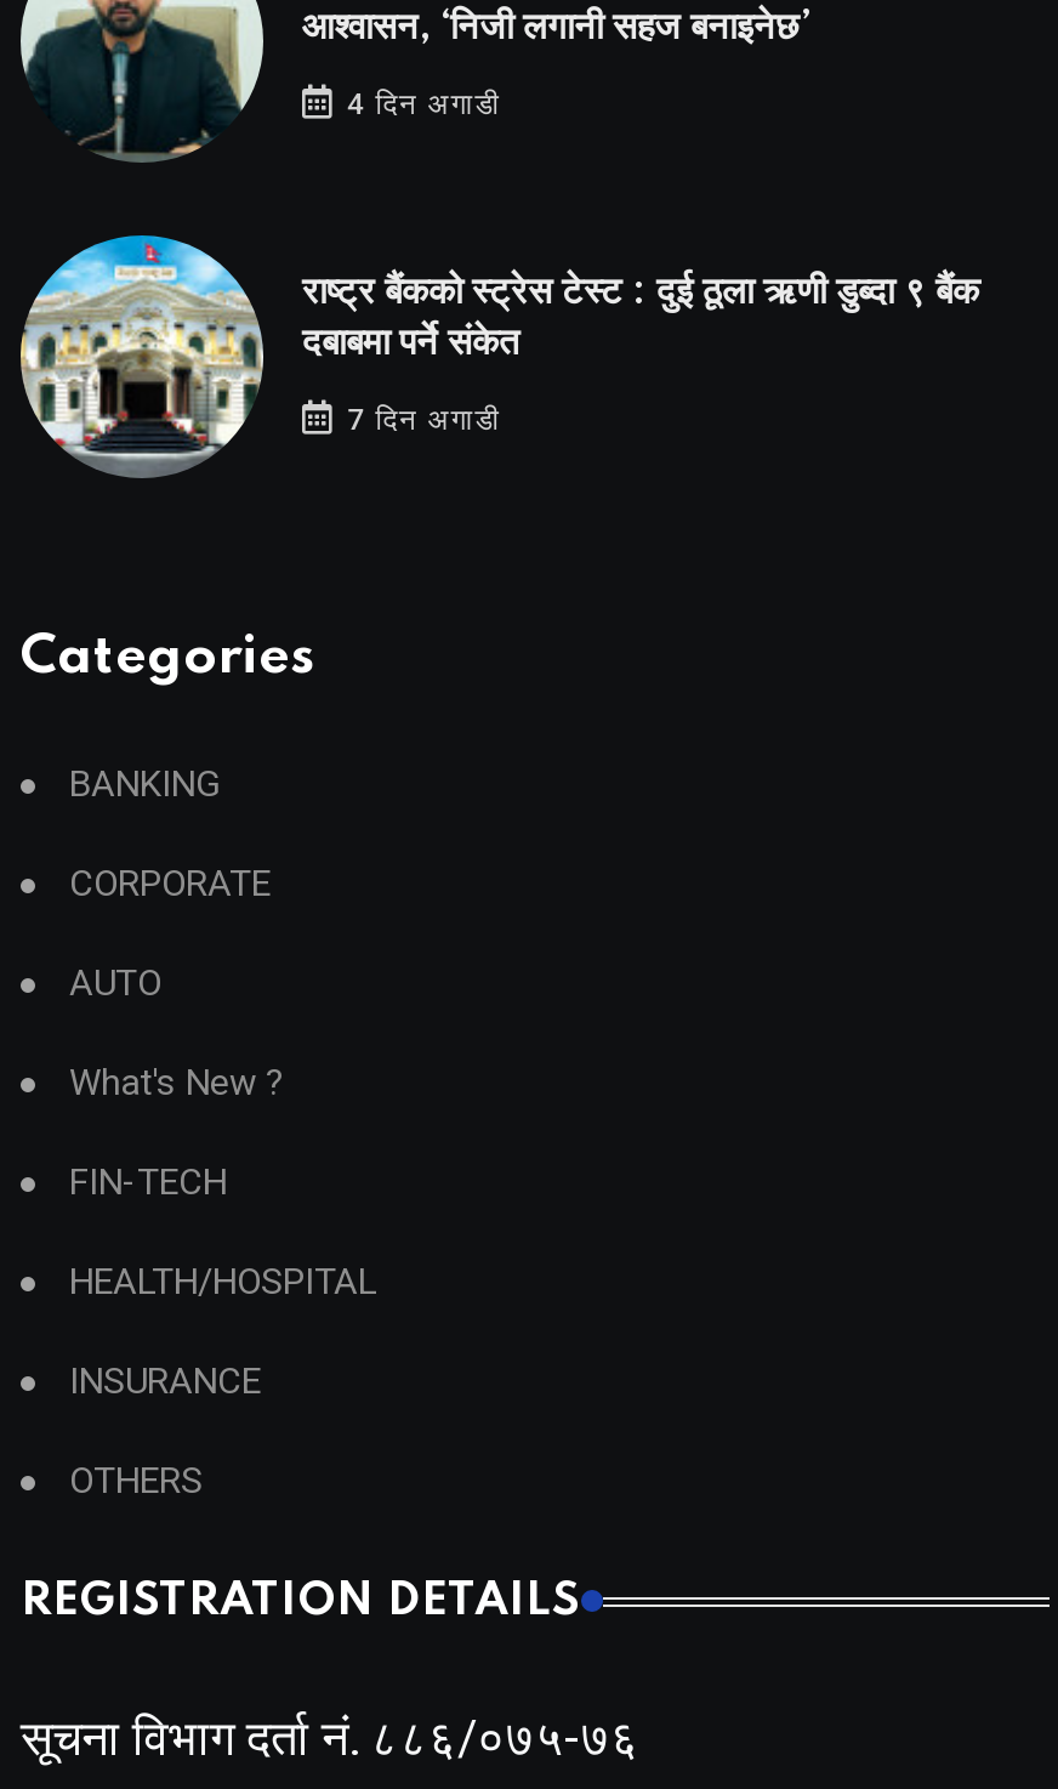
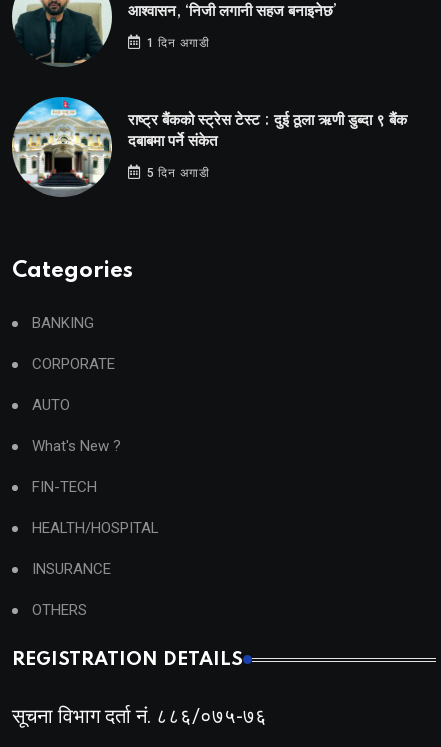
[338,88,501,122] 4 दिन अगाडी -> [143,36,210,50] 1 दिन अगाडी
[338,403,501,437] 7 दिन अगाडी -> [143,166,210,180] 5 दिन अगाडी

